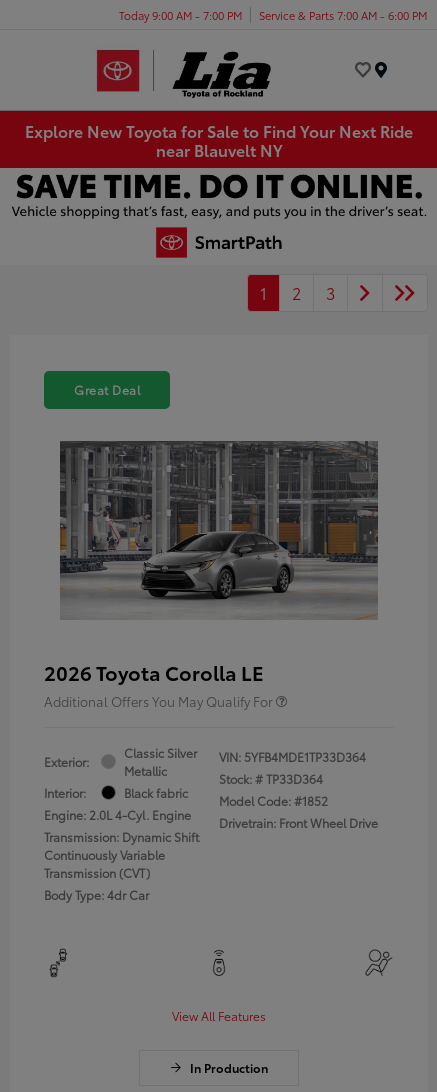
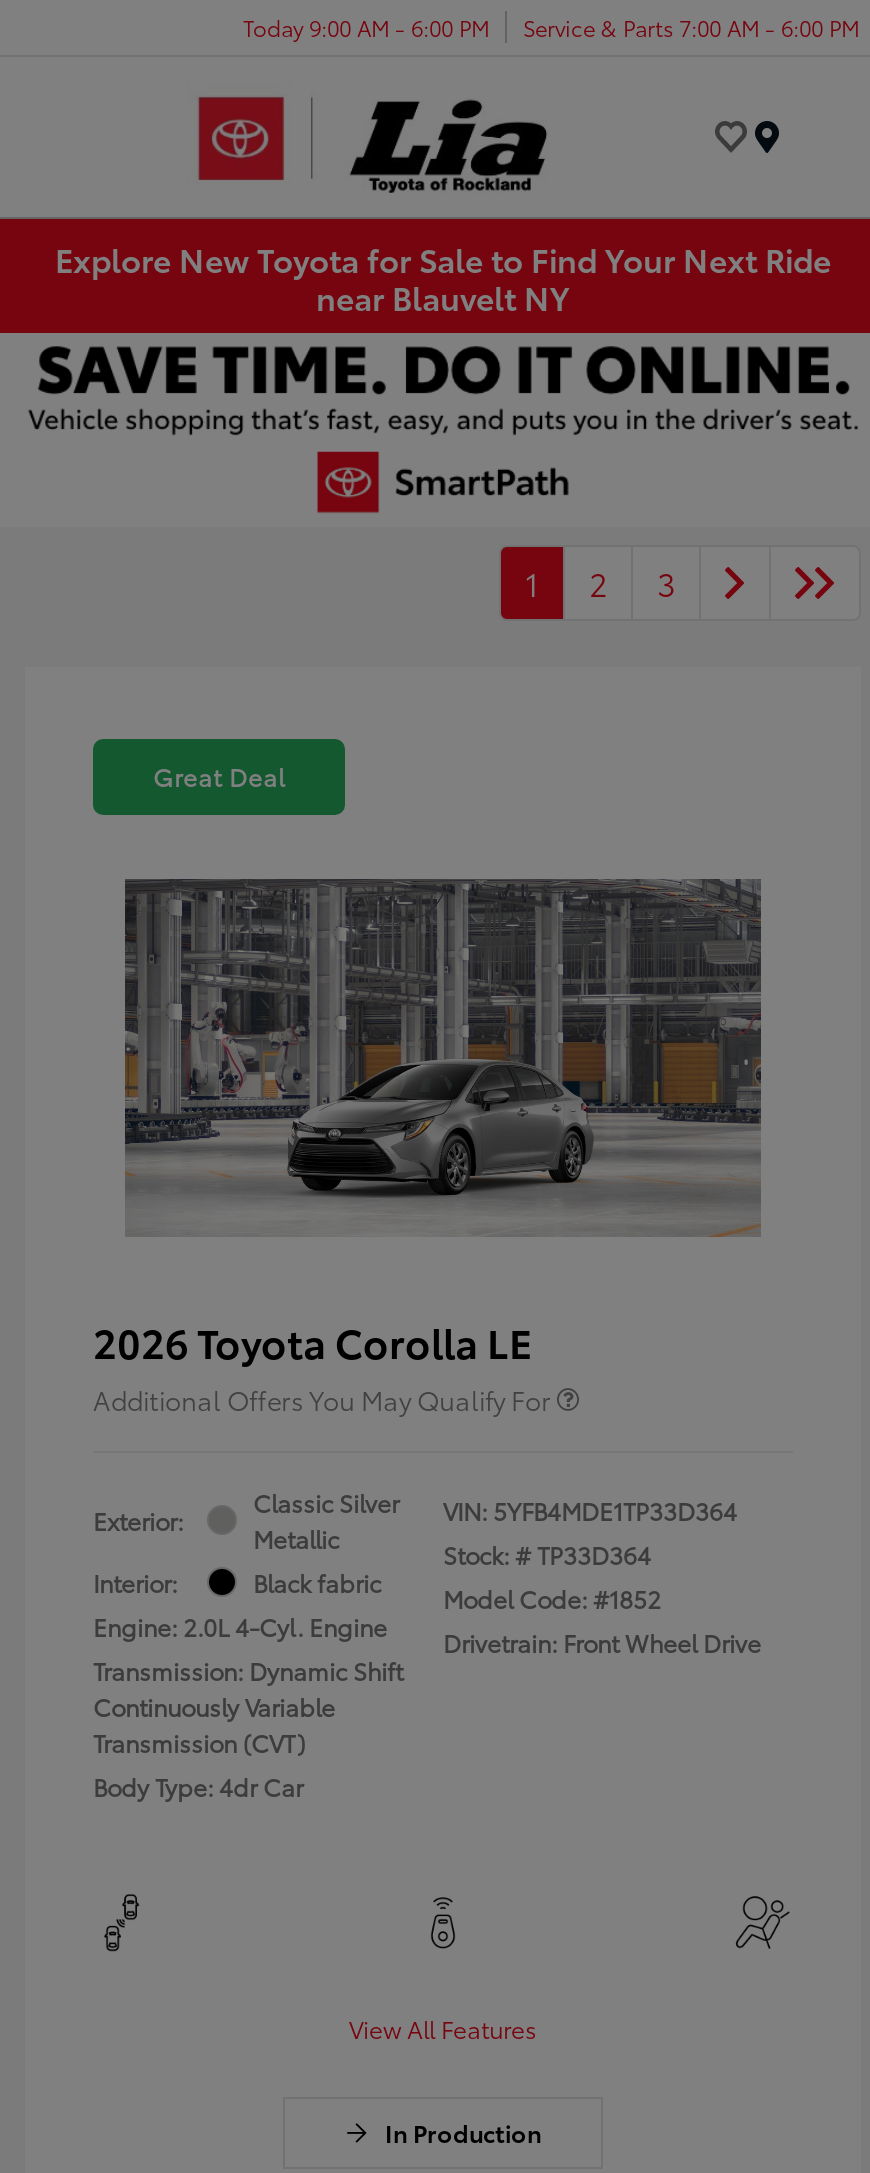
[119,6,427,22] Today 9:00 AM - 7:00 PM Service & Parts 7:00 AM - 6:00 PM -> [243,10,859,42] Today 9:00 AM - 6:00 PM Service & Parts 7:00 AM - 6:00 PM

